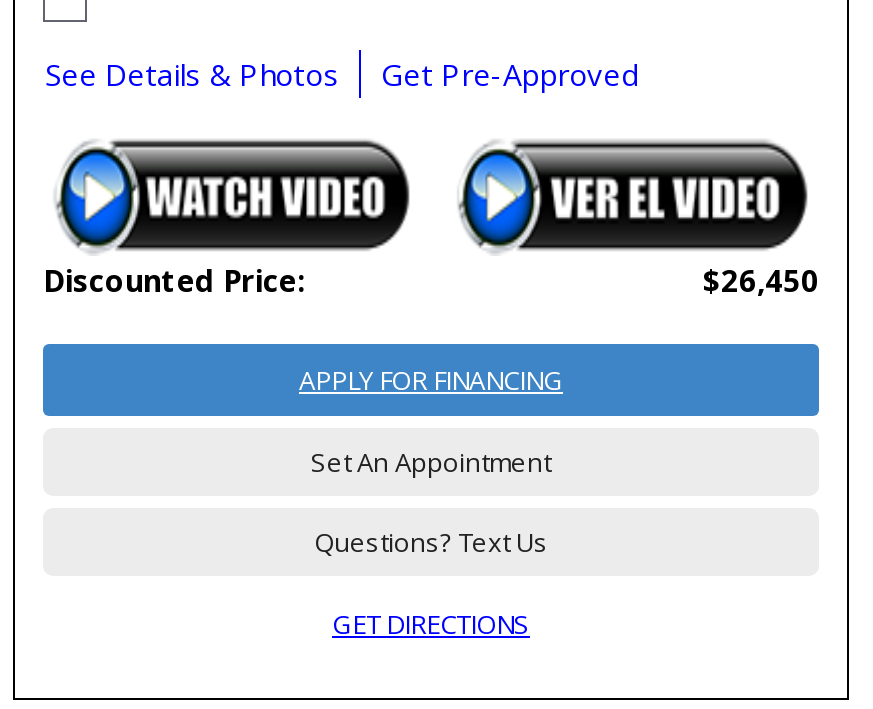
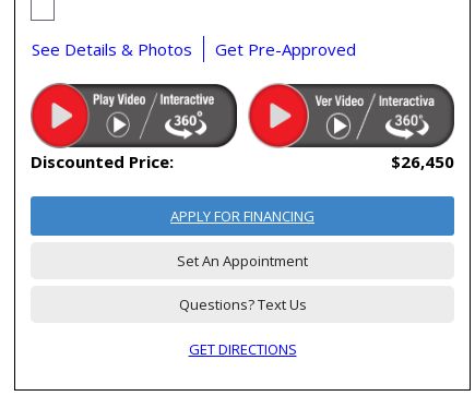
[43,136,421,254] [image] -> [29,82,238,148] [image]
[443,138,819,254] [image] -> [248,83,455,148] [image]

